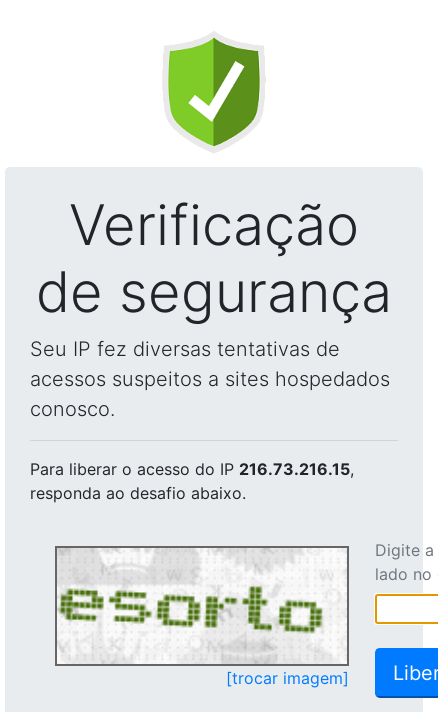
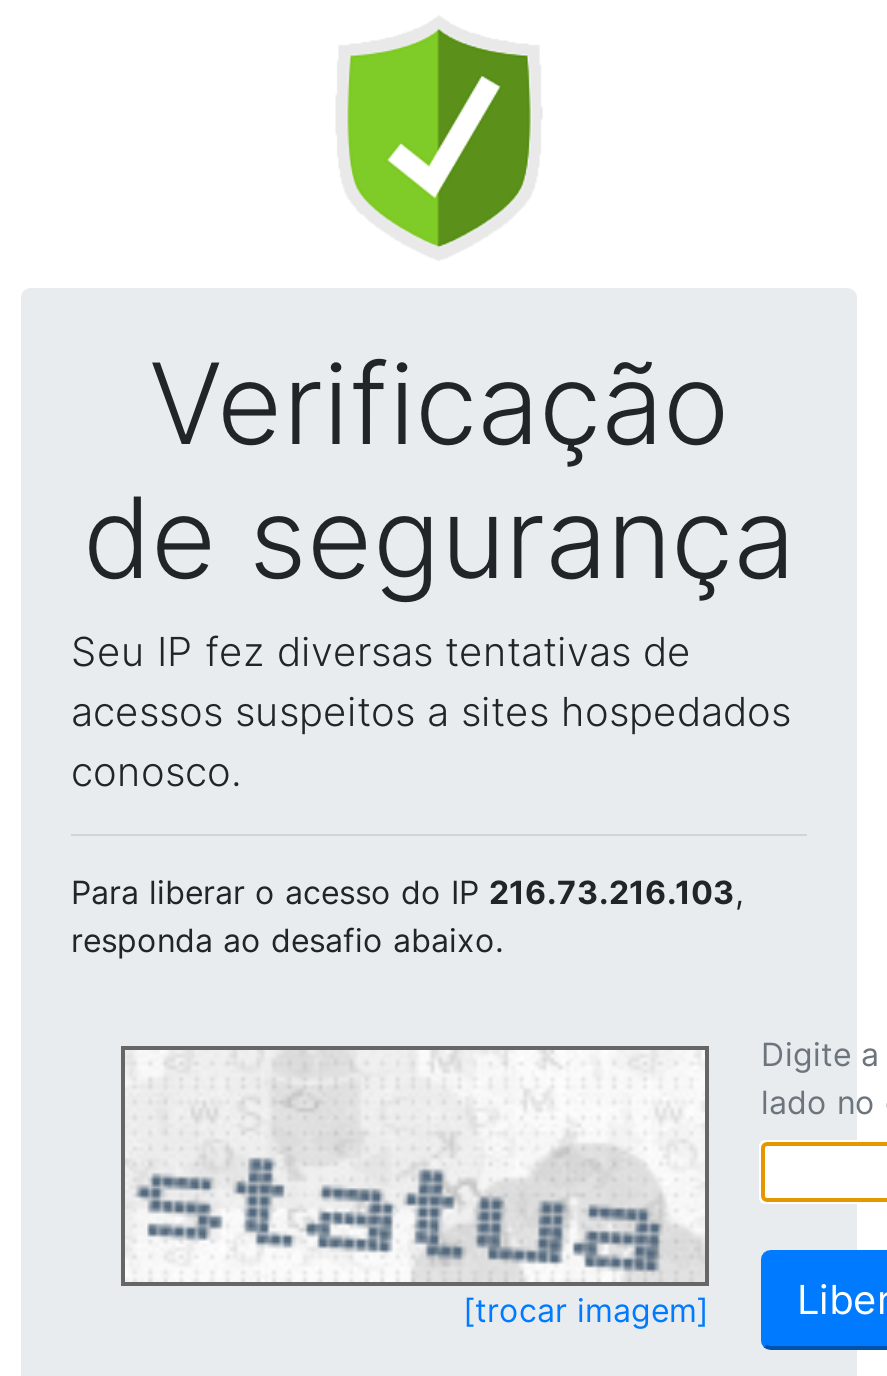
[30,459,354,479] Para liberar o acesso do IP 216.73.216.15, -> [71,872,743,912] Para liberar o acesso do IP 216.73.216.103,
[59,550,338,662] [image] -> [127,1052,693,1280] [image]

